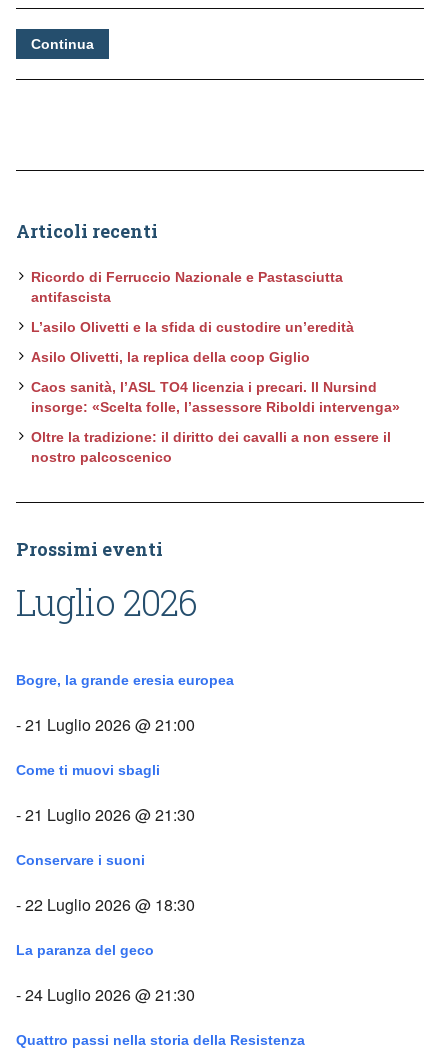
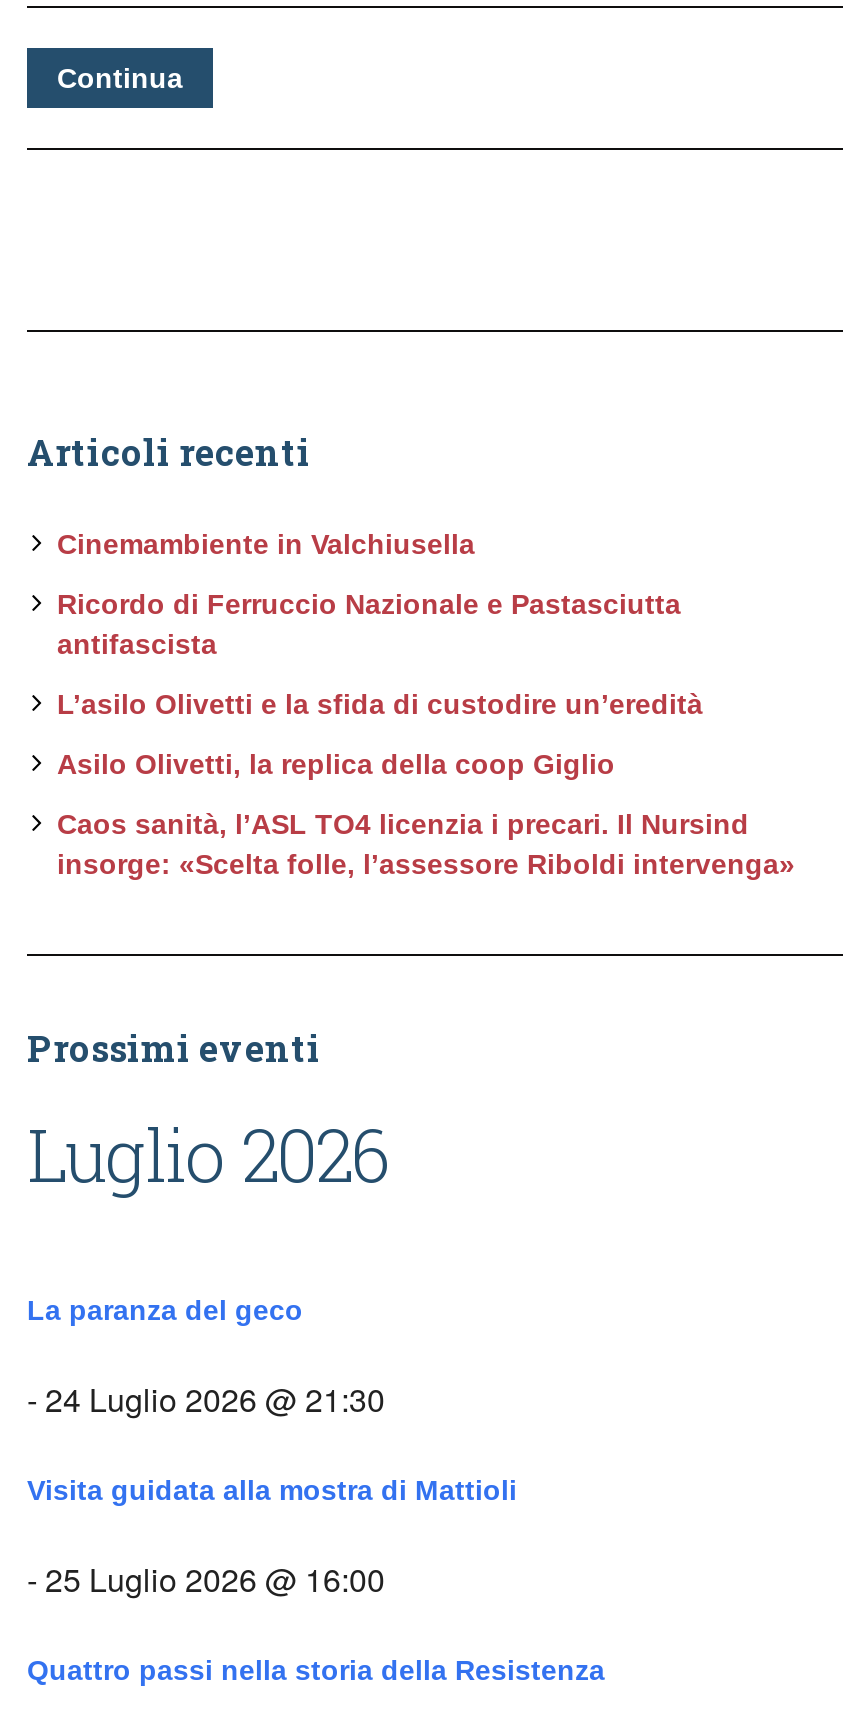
none -> [57,528,475,560] Cinemambiente in Valchiusella
moved [31,269,400,415] -> [57,588,795,880]: Ricordo di Ferruccio Nazionale e Pastasciutta | antifascista | L’asilo Olivetti e la sfida di custodire un’eredità | Asilo Olivetti, la replica della coop Giglio | Caos sanità, l’ASL TO4 licenzia i precari. Il Nursind | insorge: «Scelta folle, l’assessore Riboldi intervenga»
[31,429,391,465] Oltre la tradizione: il diritto dei cavalli a non essere il | nostro palcoscenico -> none
[16,672,234,916] Bogre, la grande eresia europea | - 21 Luglio 2026 @ 21:00 | Come ti muovi sbagli | - 21 Luglio 2026 @ 21:30 | Conservare i suoni | - 22 Luglio 2026 @ 18:30 -> none
moved [16,942,195,1006] -> [27,1294,385,1422]: La paranza del geco | - 24 Luglio 2026 @ 21:30
none -> [27,1474,517,1602] Visita guidata alla mostra di Mattioli | - 25 Luglio 2026 @ 16:00

